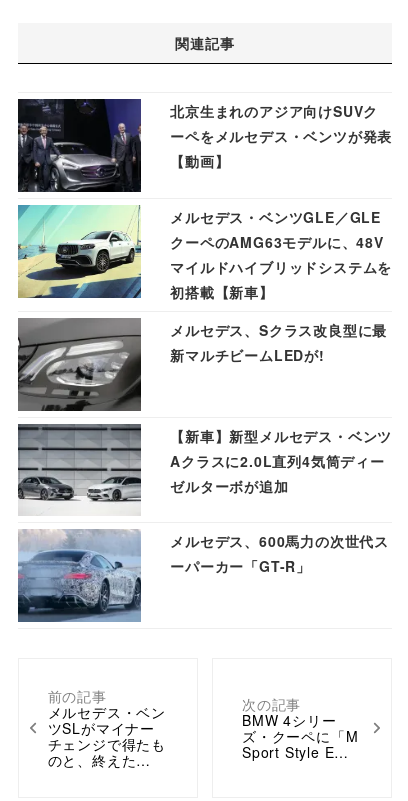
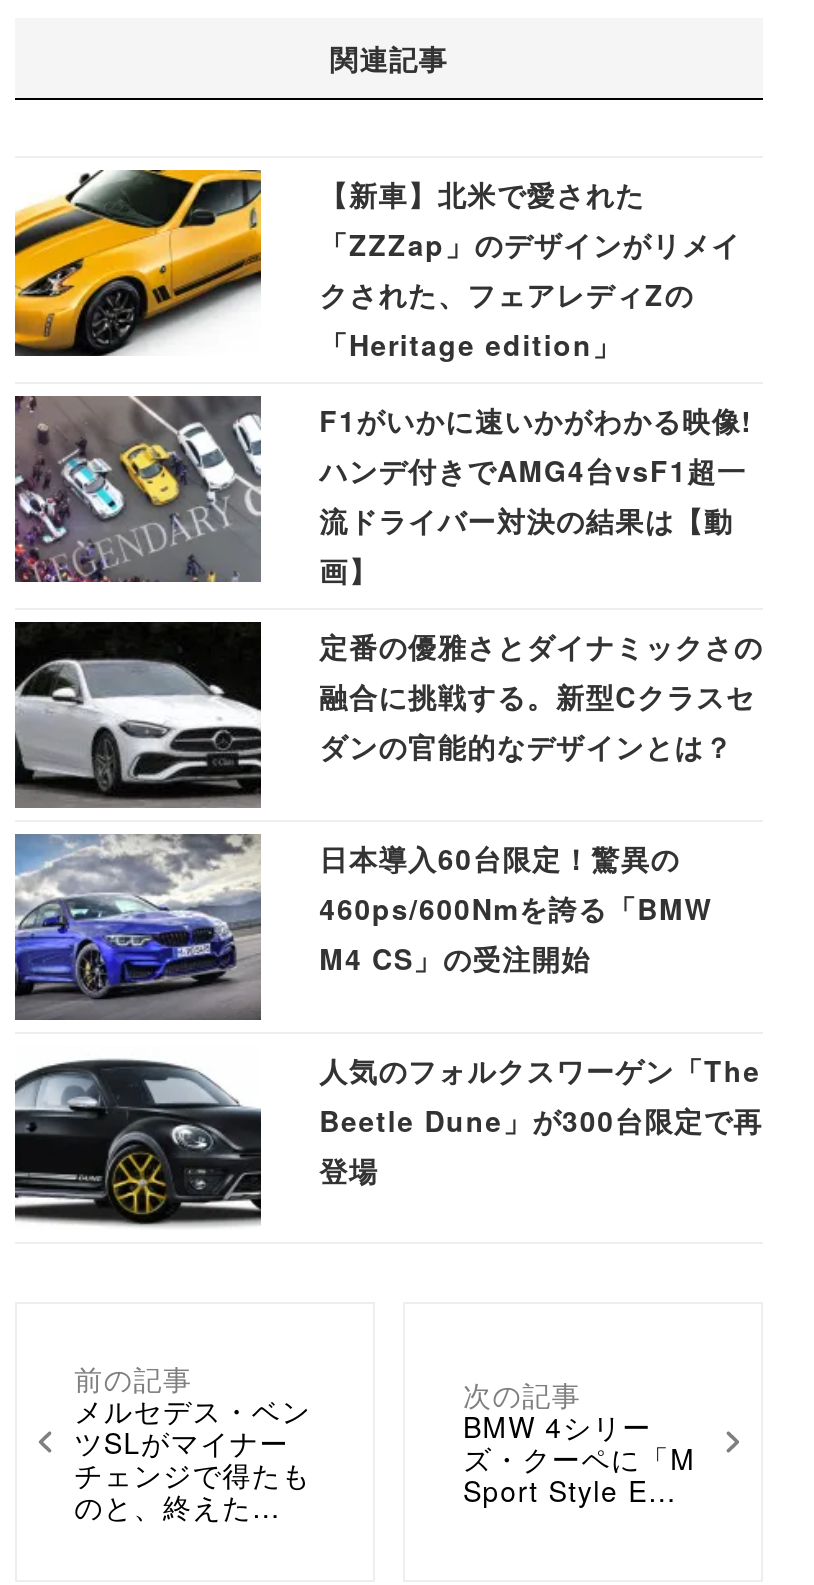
[17,98,392,193] [image] | 北京生まれのアジア向けSUVク | ーペをメルセデス・ベンツが発表 | 【動画】 -> [13,168,741,365] [image] | 【新車】北米で愛された | 「ZZZap」のデザインがリメイ | クされた、フェアレディZの | 「Heritage edition」
[17,205,392,302] [image] | メルセデス・ベンツGLE／GLE | クーペのAMG63モデルに、48V | マイルドハイブリッドシステムを | 初搭載【新車】 -> [13,394,753,591] [image] | F1がいかに速いかがわかる映像! | ハンデ付きでAMG4台vsF1超一 | 流ドライバー対決の結果は【動 | 画】
[18,318,387,411] [image] | メルセデス、Sクラス改良型に最 | 新マルチビームLEDが! -> [15,622,763,808] [image] | 定番の優雅さとダイナミックさの | 融合に挑戦する。新型Cクラスセ | ダンの官能的なデザインとは？
[17,424,392,517] [image] | 【新車】新型メルセデス・ベンツ | Aクラスに2.0L直列4気筒ディー | ゼルターボが追加 -> [13,834,712,1022] [image] | 日本導入60台限定！驚異の | 460ps/600Nmを誇る「BMW | M4 CS」の受注開始
[17,529,389,623] [image] | メルセデス、600馬力の次世代ス | ーパーカー「GT-R」 -> [13,1046,763,1228] [image] | 人気のフォルクスワーゲン「The | Beetle Dune」が300台限定で再 | 登場

